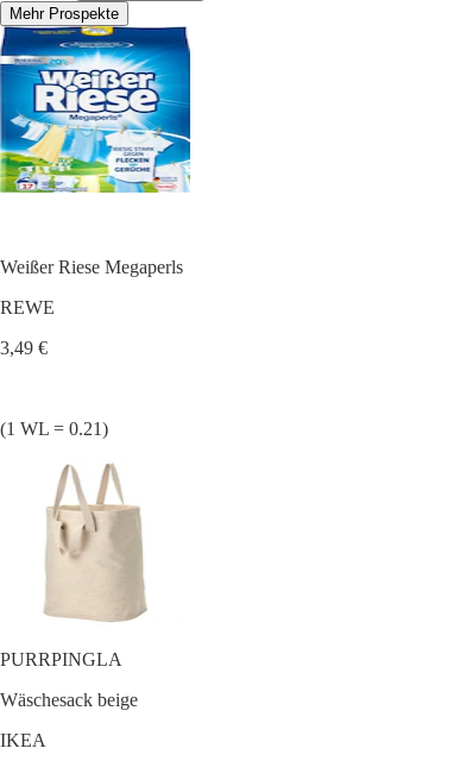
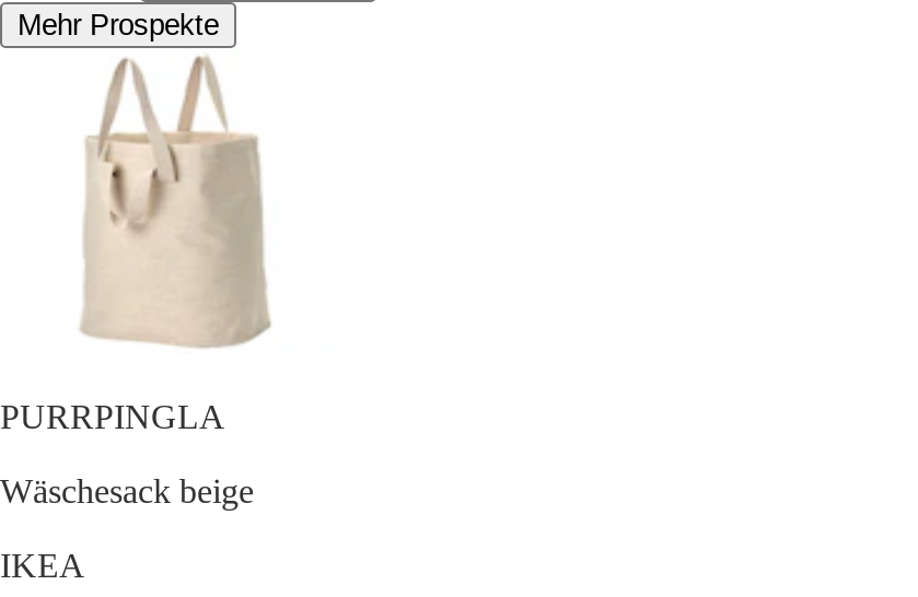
[4,25,191,194] [image] -> none
[0,256,183,357] Weißer Riese Megaperls | REWE | 3,49 € -> none
[0,418,108,438] (1 WL = 0.21) -> none

